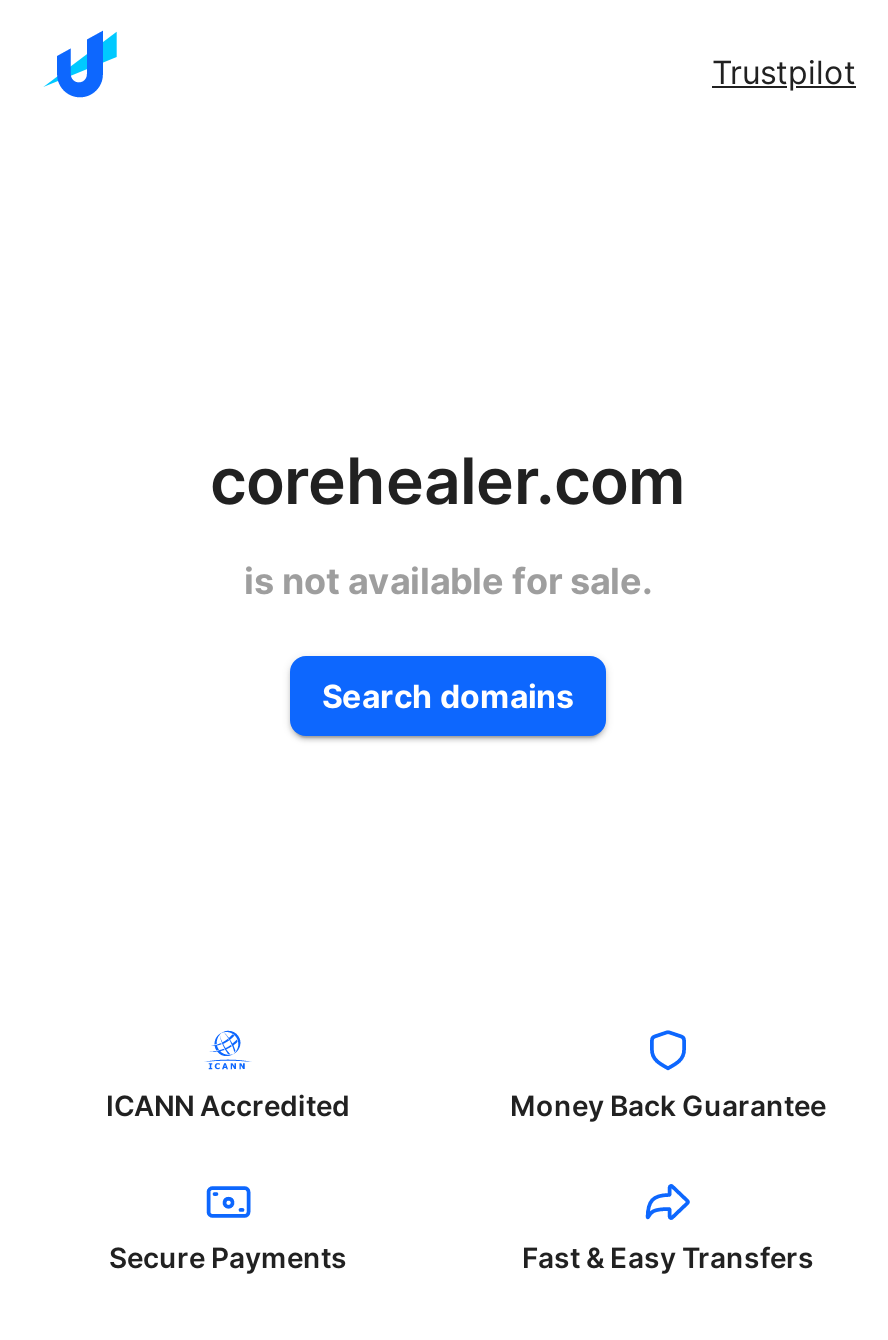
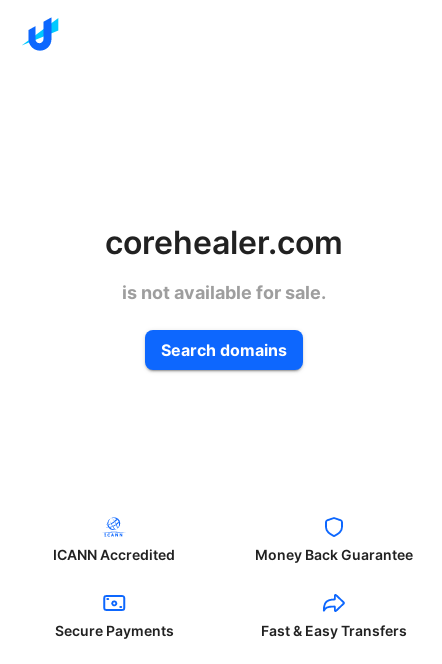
[712,52,856,92] Trustpilot -> none

